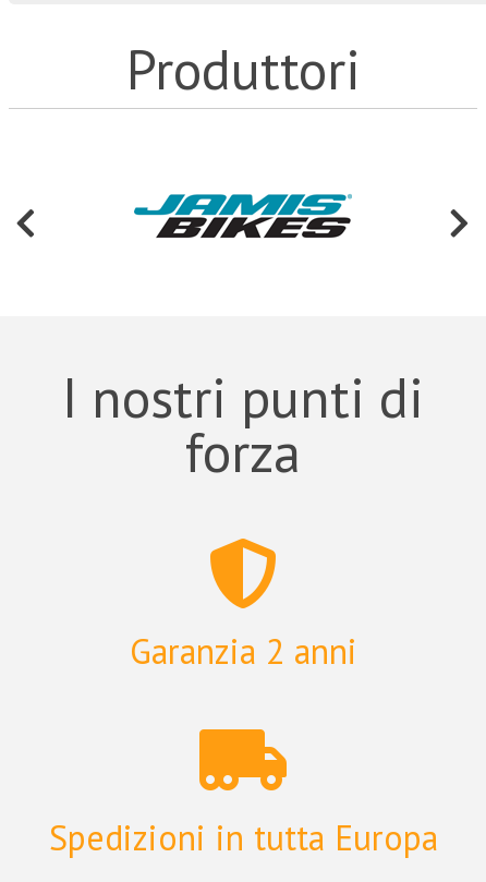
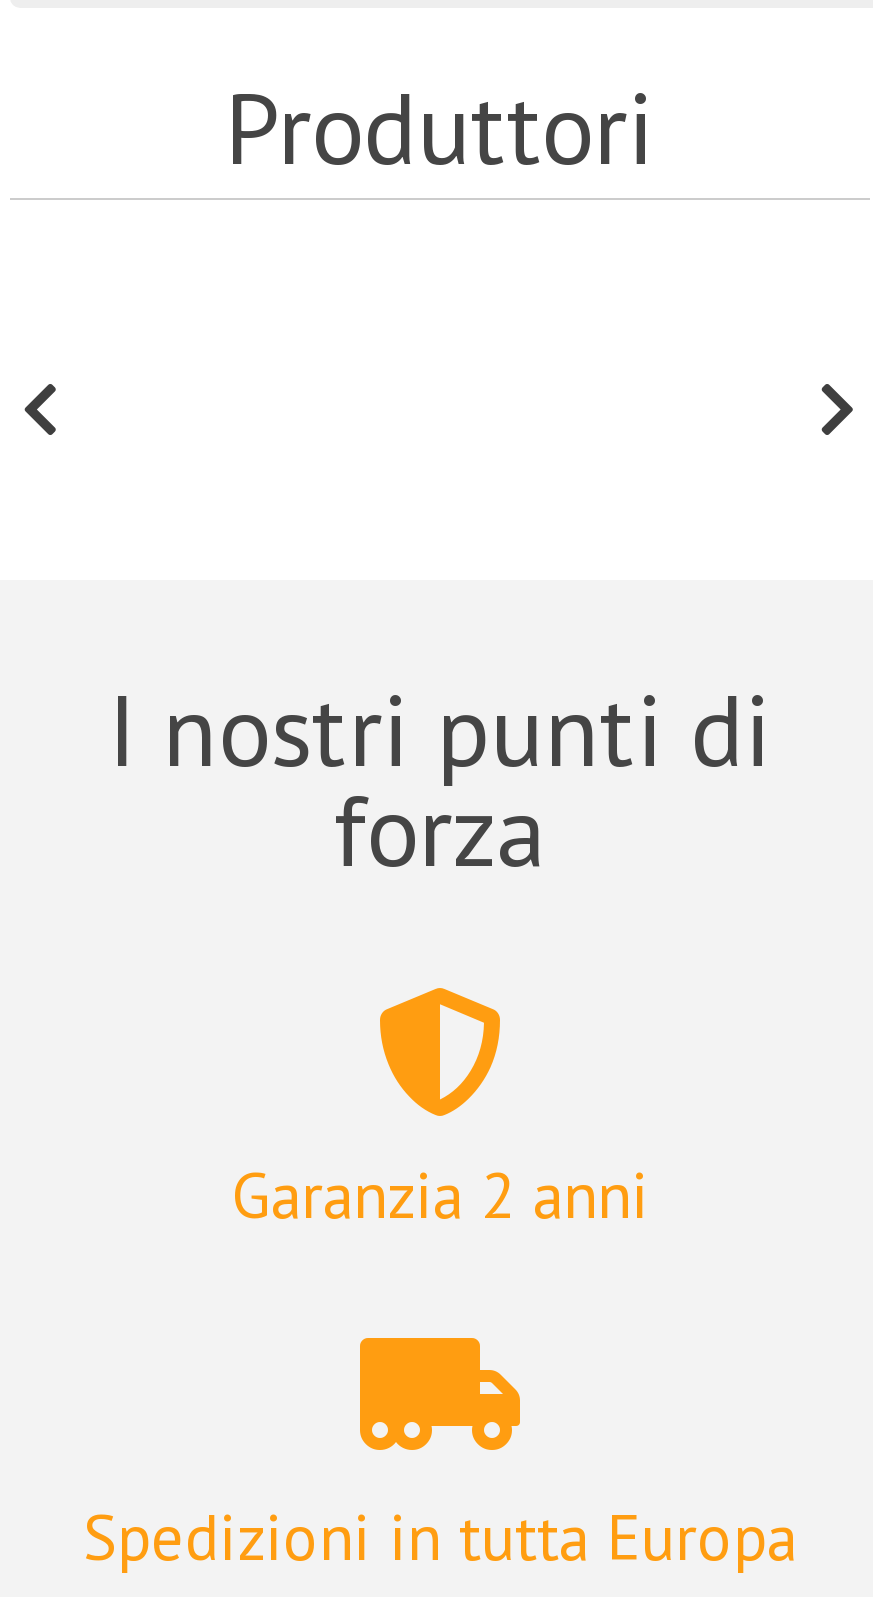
[133,193,353,239] [image] -> none

